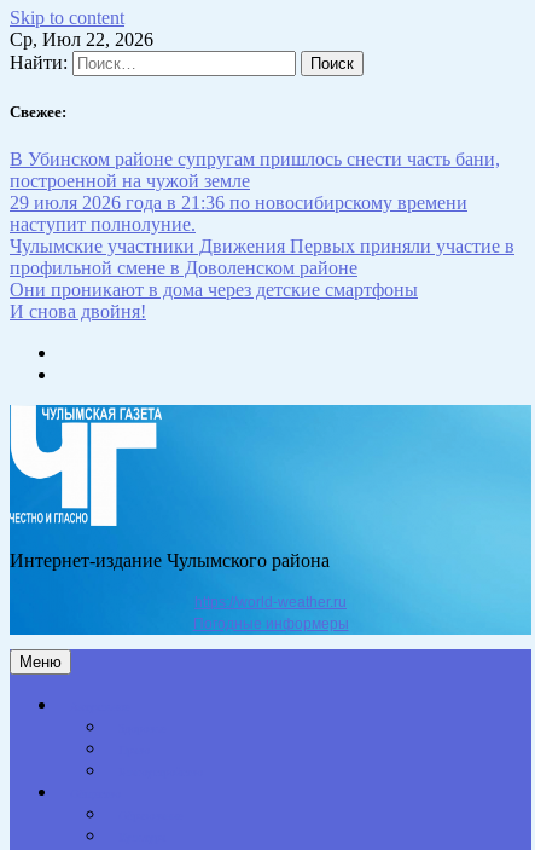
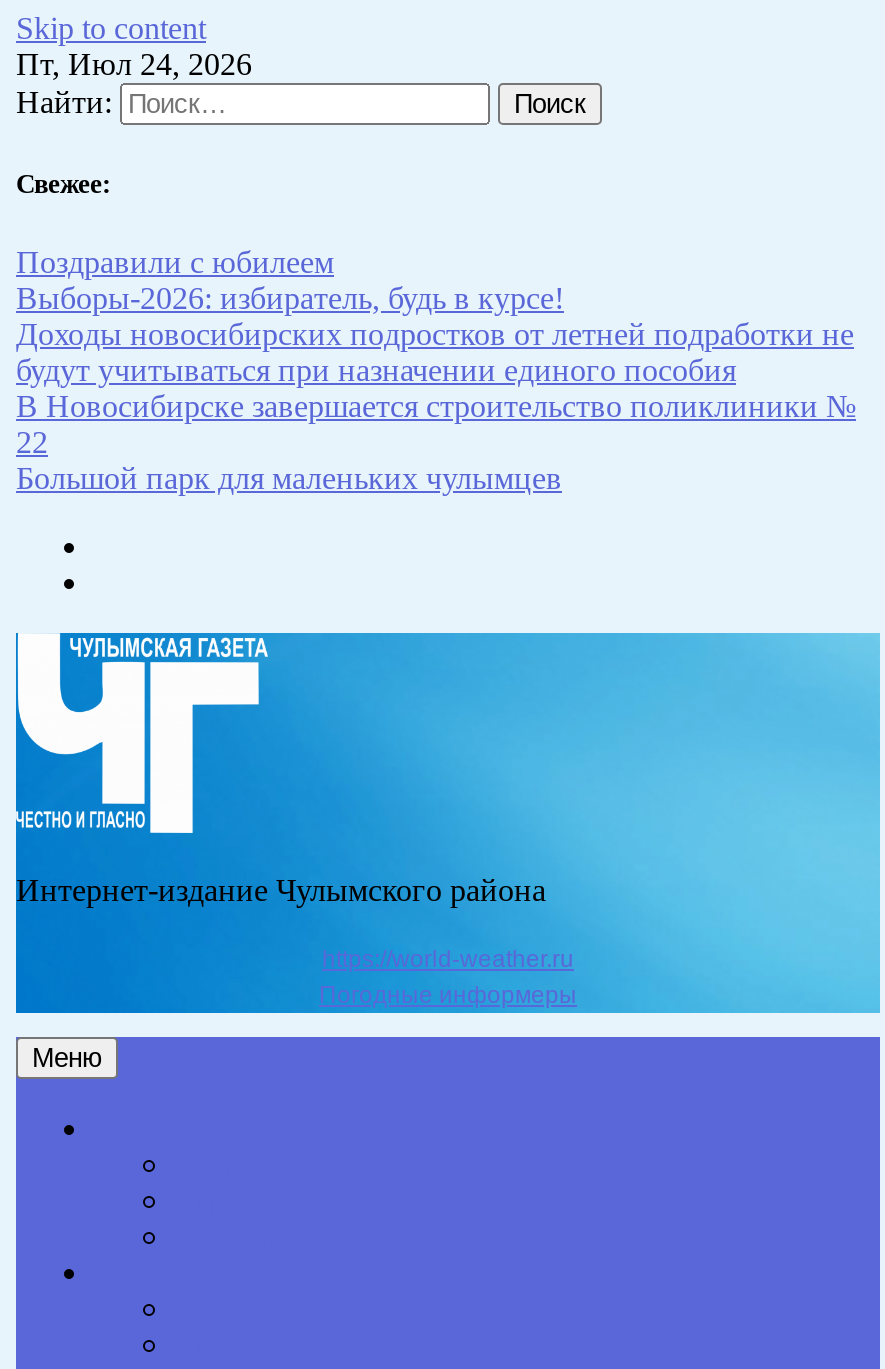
[10,29,153,50] Ср, Июл 22, 2026 -> [16,47,252,81] Пт, Июл 24, 2026
[10,149,514,322] В Убинском районе супругам пришлось снести часть бани, | построенной на чужой земле | 29 июля 2026 года в 21:36 по новосибирскому времени | наступит полнолуние. | Чулымские участники Движения Первых приняли участие в | профильной смене в Доволенском районе | Они проникают в дома через детские смартфоны | И снова двойня! -> [16,246,856,496] Поздравили с юбилеем | Выборы-2026: избиратель, будь в курсе! | Доходы новосибирских подростков от летней подработки не | будут учитываться при назначении единого пособия | В Новосибирске завершается строительство поликлиники № | 22 | Большой парк для маленьких чулымцев

